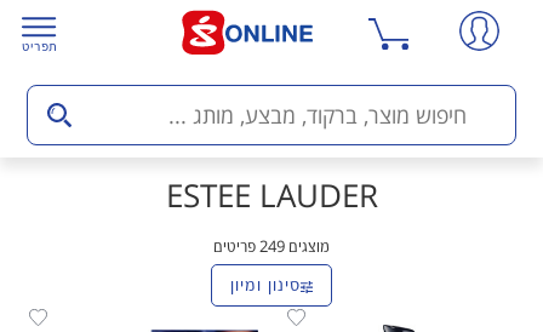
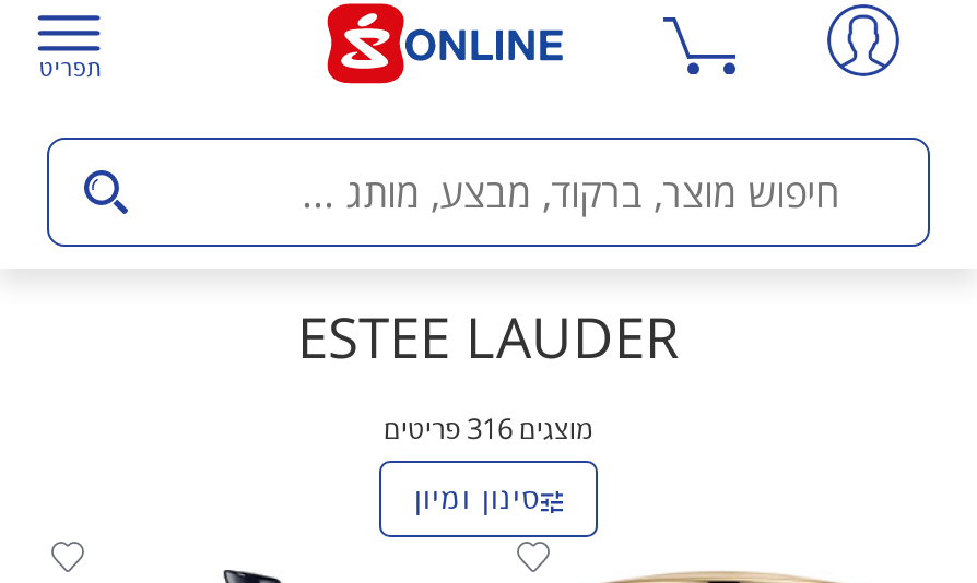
[213,239,330,256] מוצגים 249 פריטים -> [384,416,593,446] מוצגים 316 פריטים

